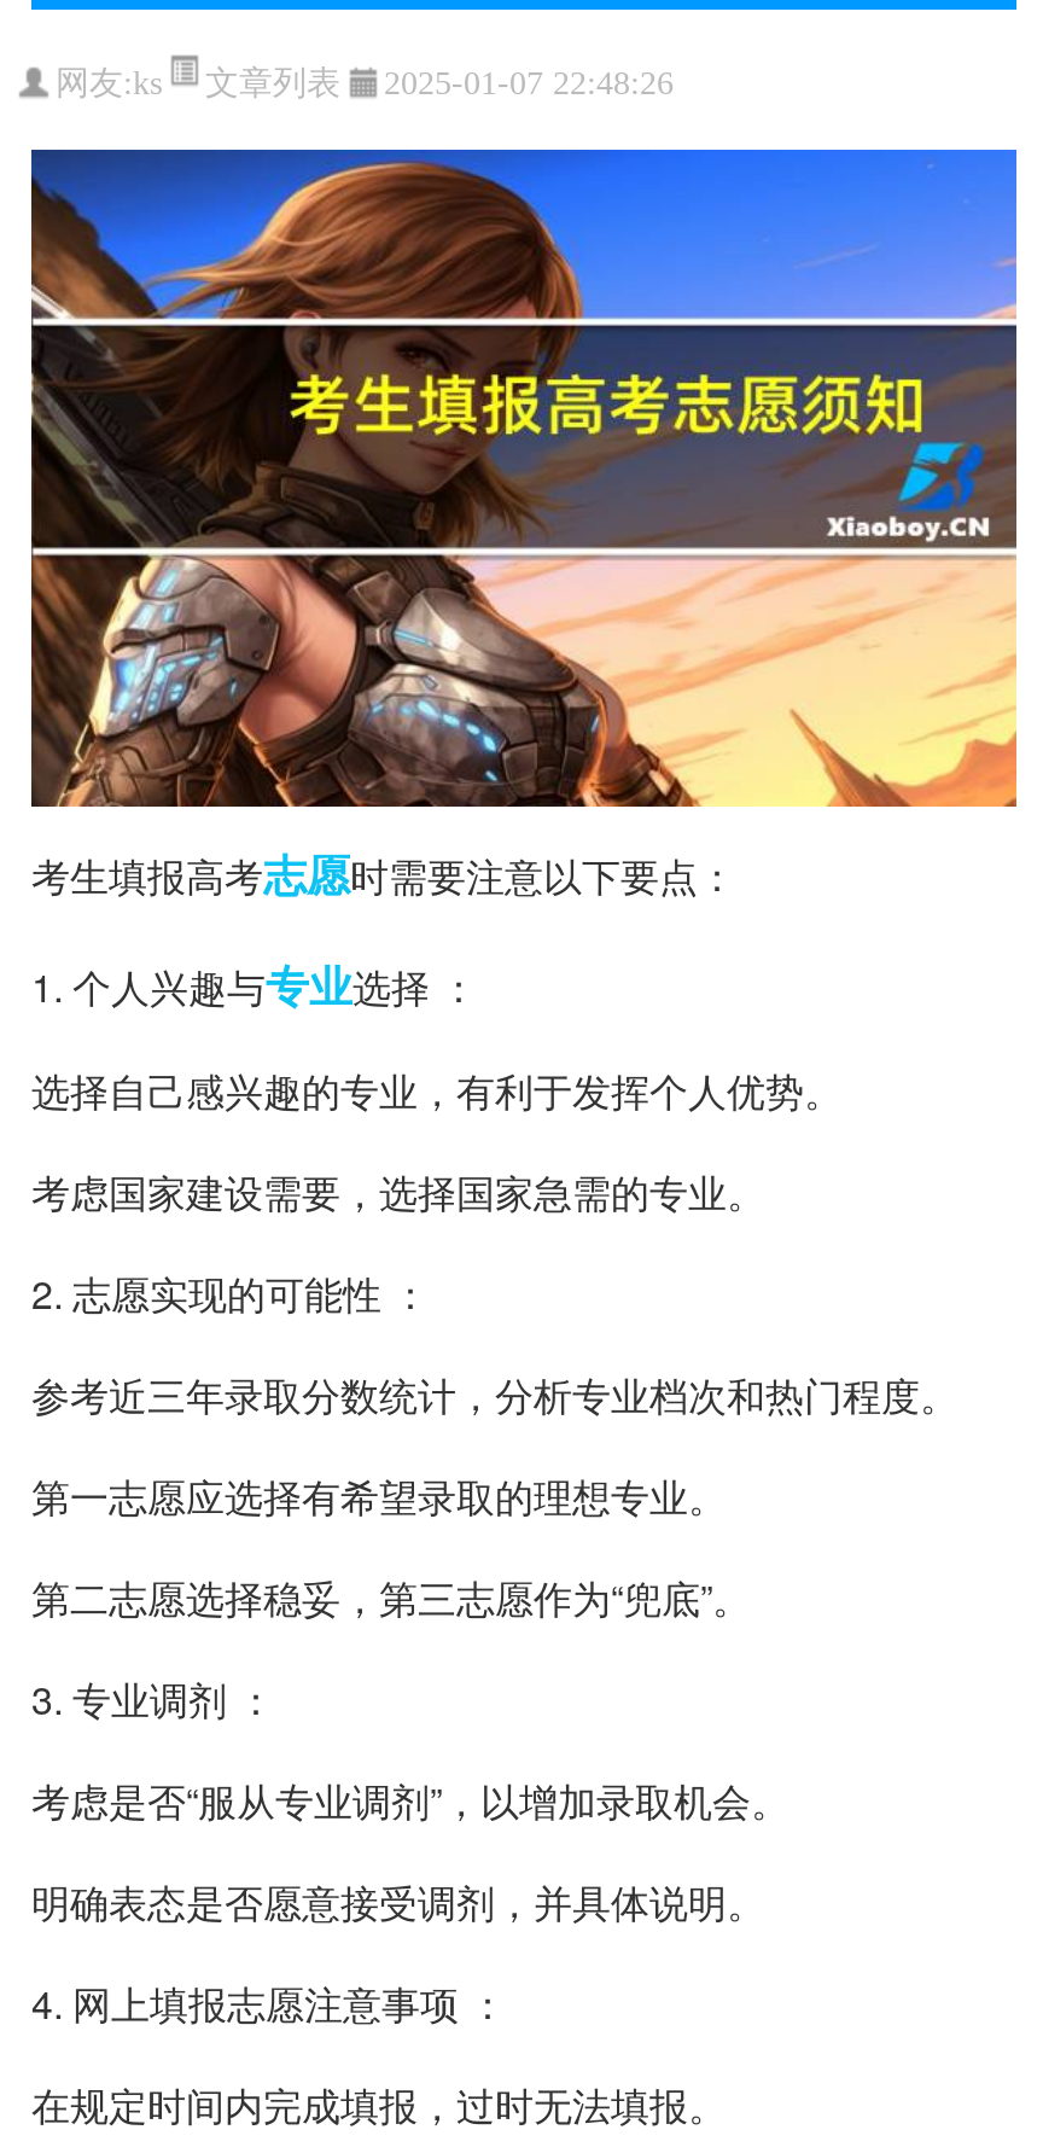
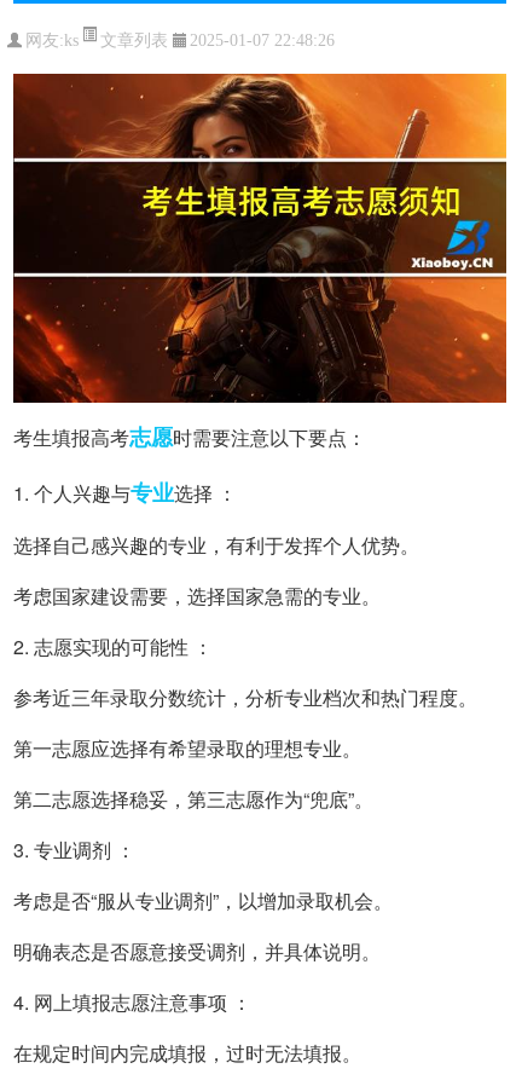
[29,147,1019,809] [image] -> [12,73,507,404] [image]

